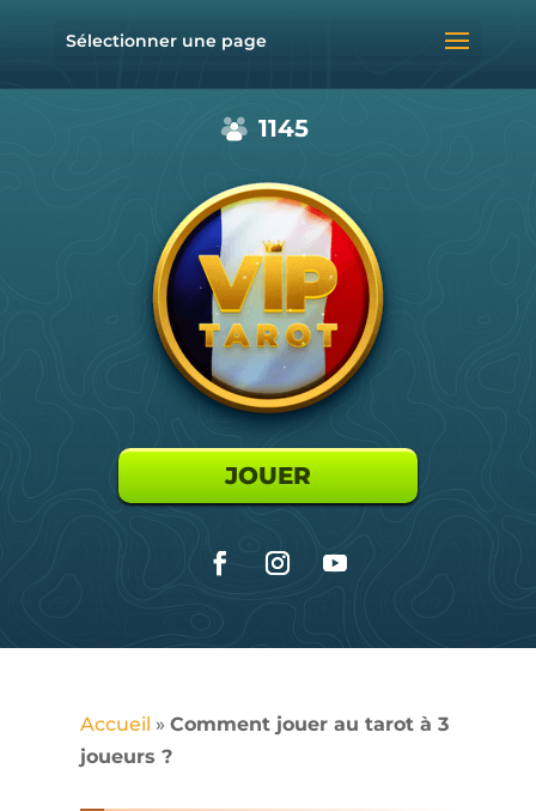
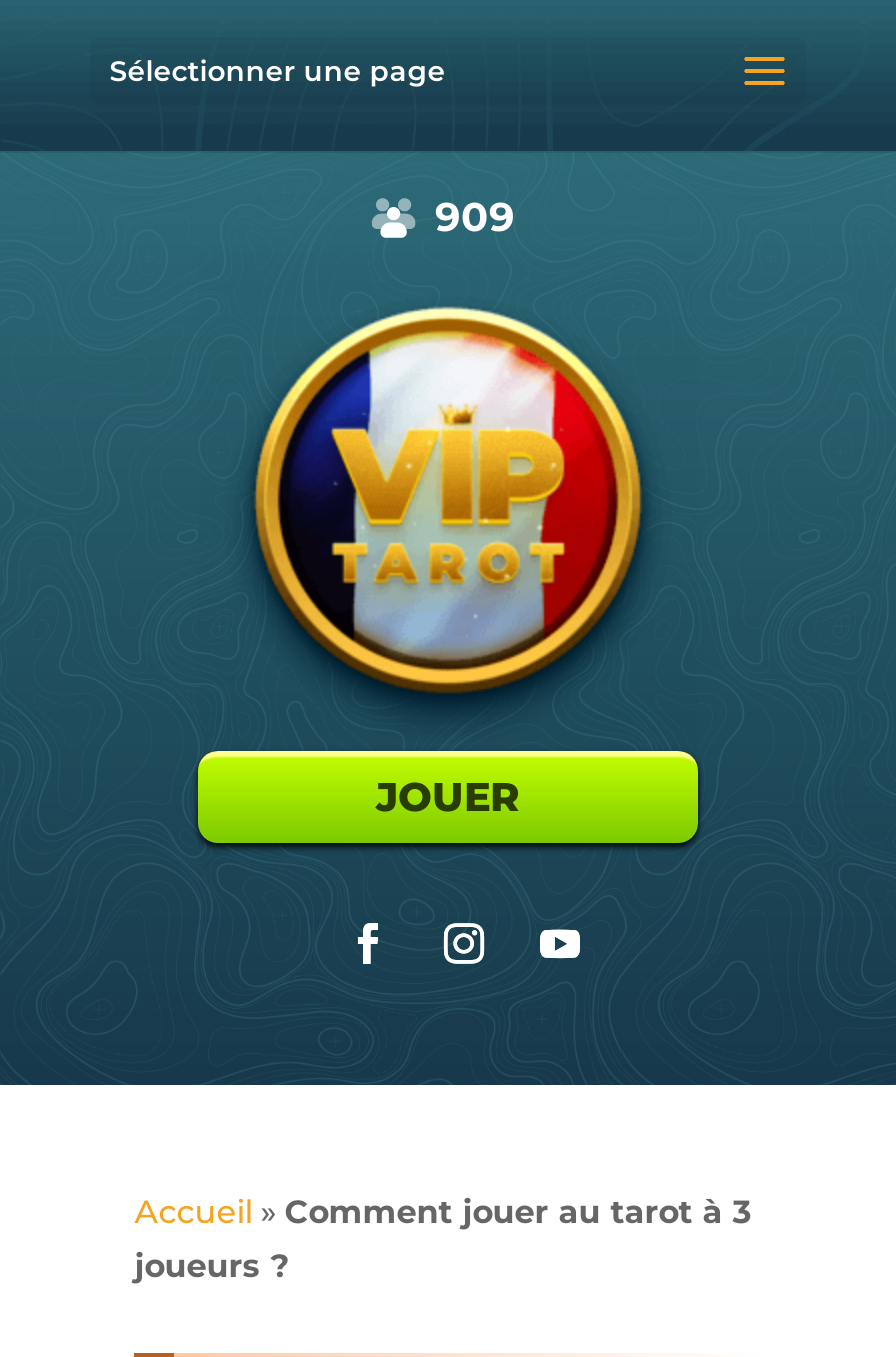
[259,114,309,143] 1145 -> [435,193,515,241] 909

